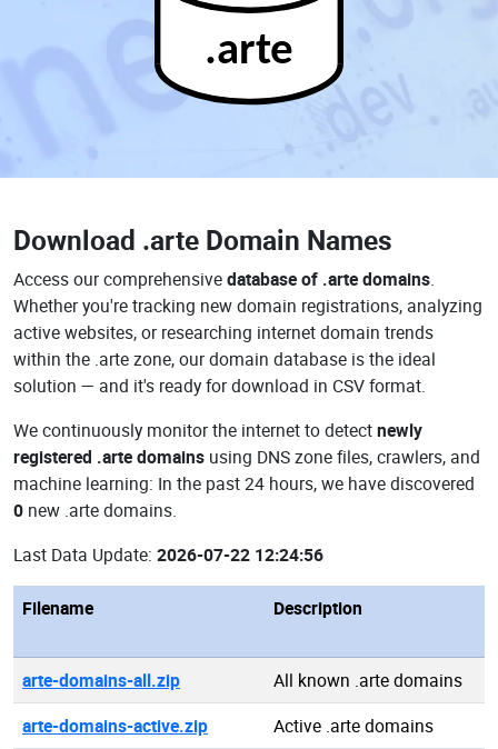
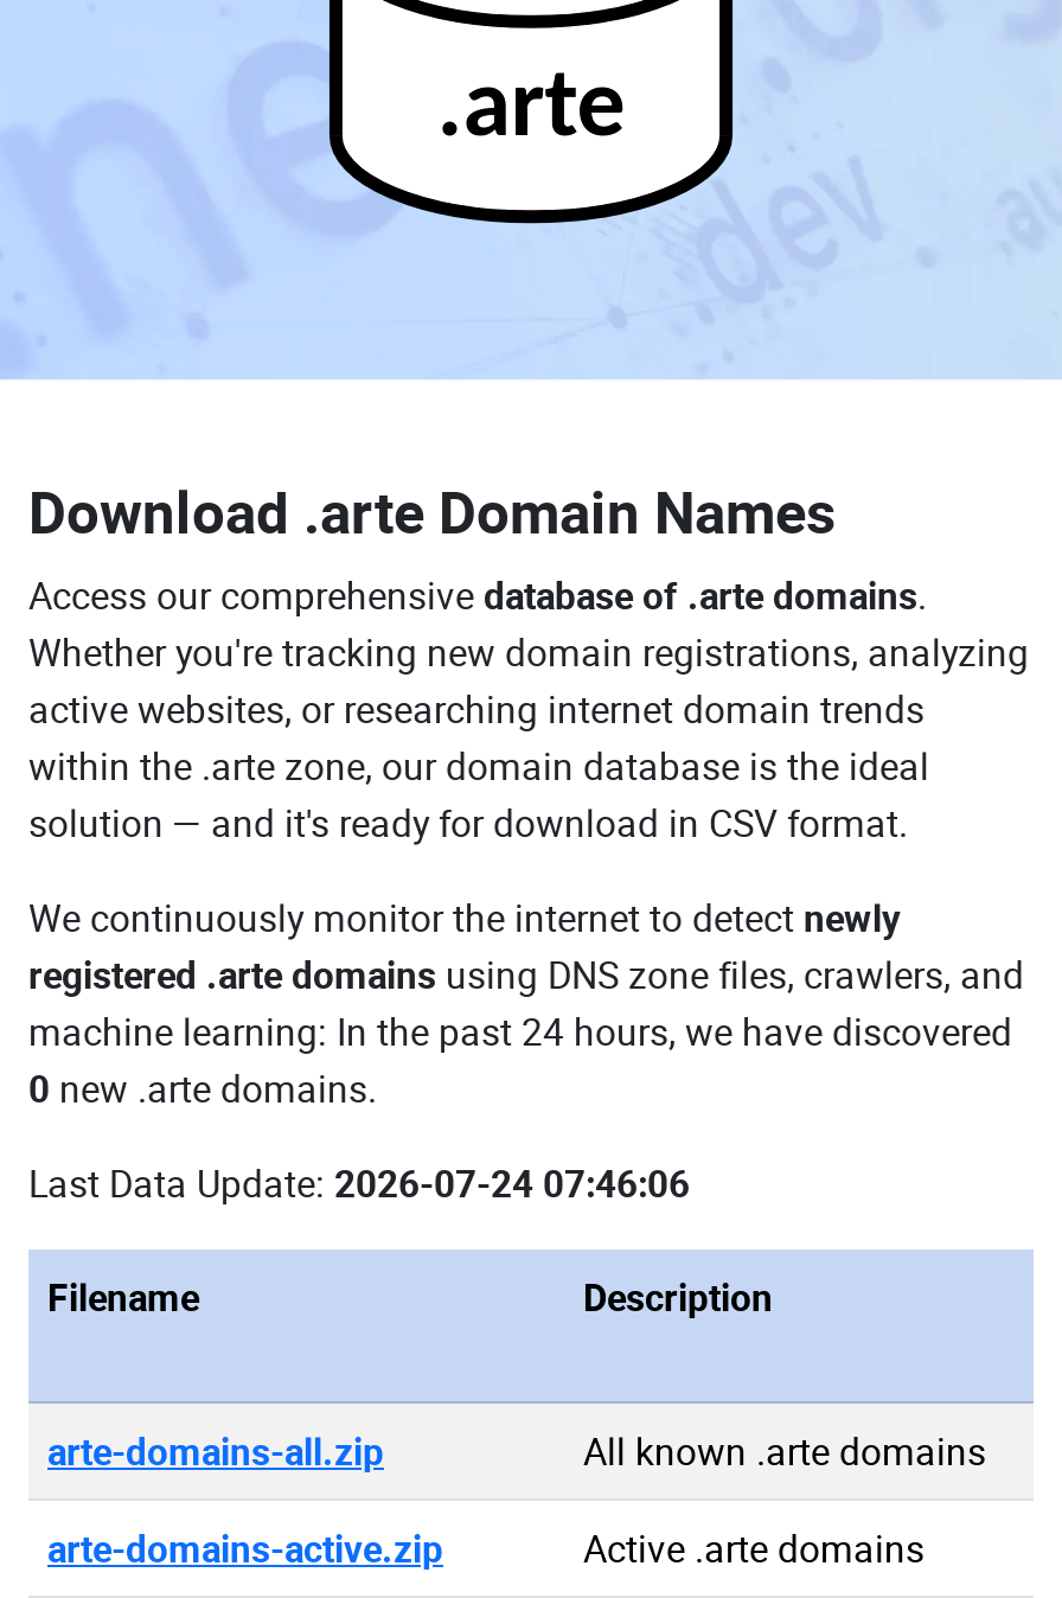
[13,542,323,567] Last Data Update: 2026-07-22 12:24:56 -> [28,1157,690,1209] Last Data Update: 2026-07-24 07:46:06

